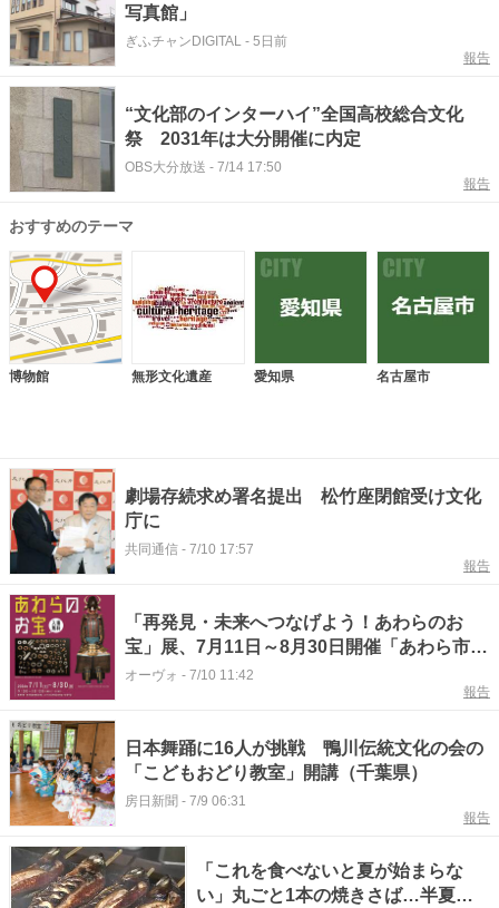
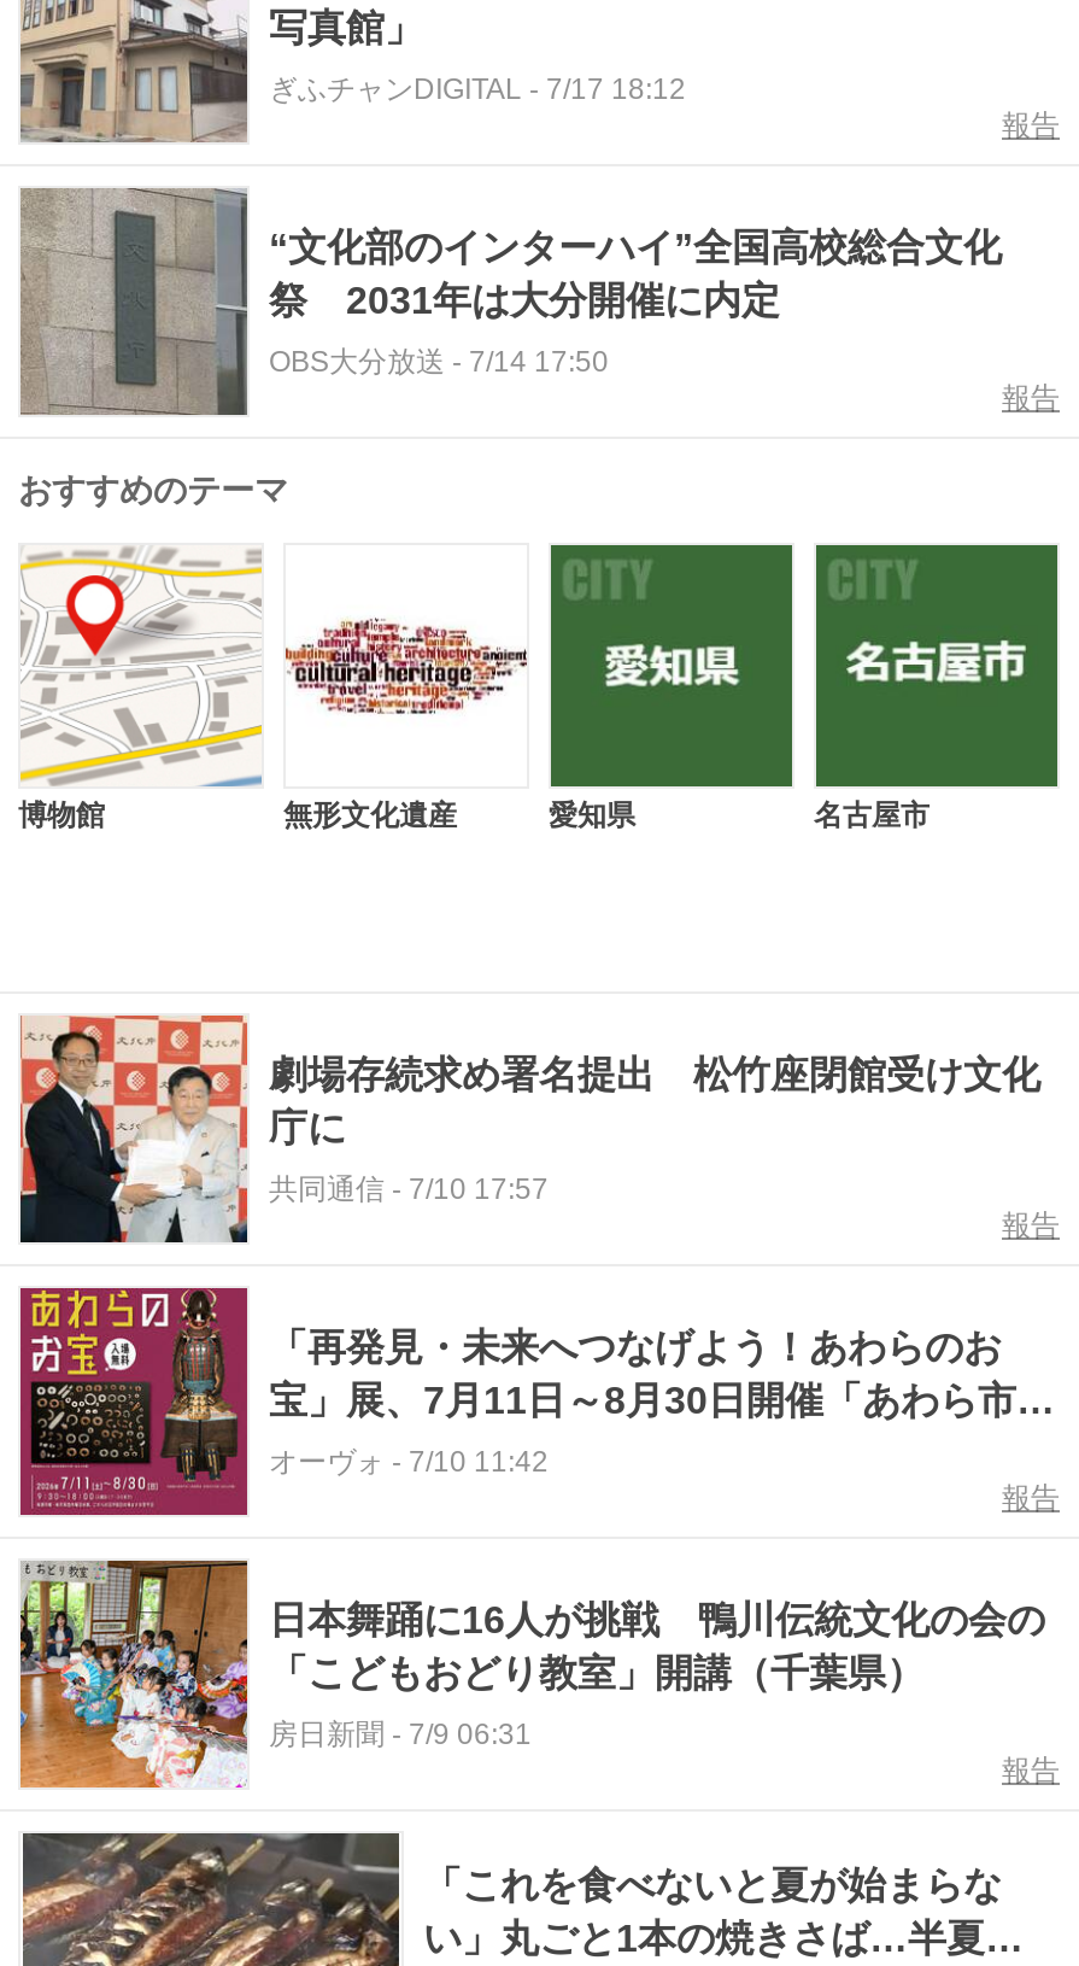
[125,33,287,49] ぎふチャンDIGITAL - 5日前 -> [269,72,686,106] ぎふチャンDIGITAL - 7/17 18:12

